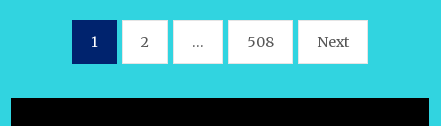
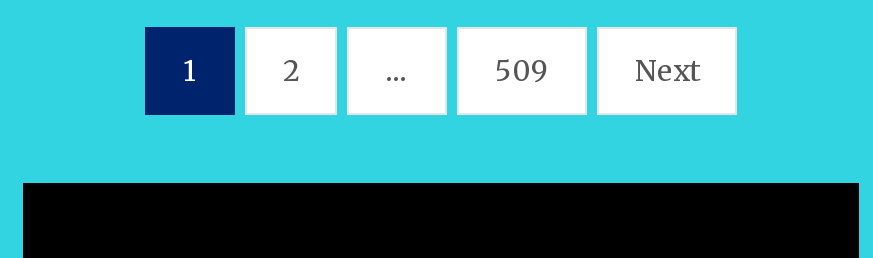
[247,33,274,51] 508 -> [495,53,549,89] 509

